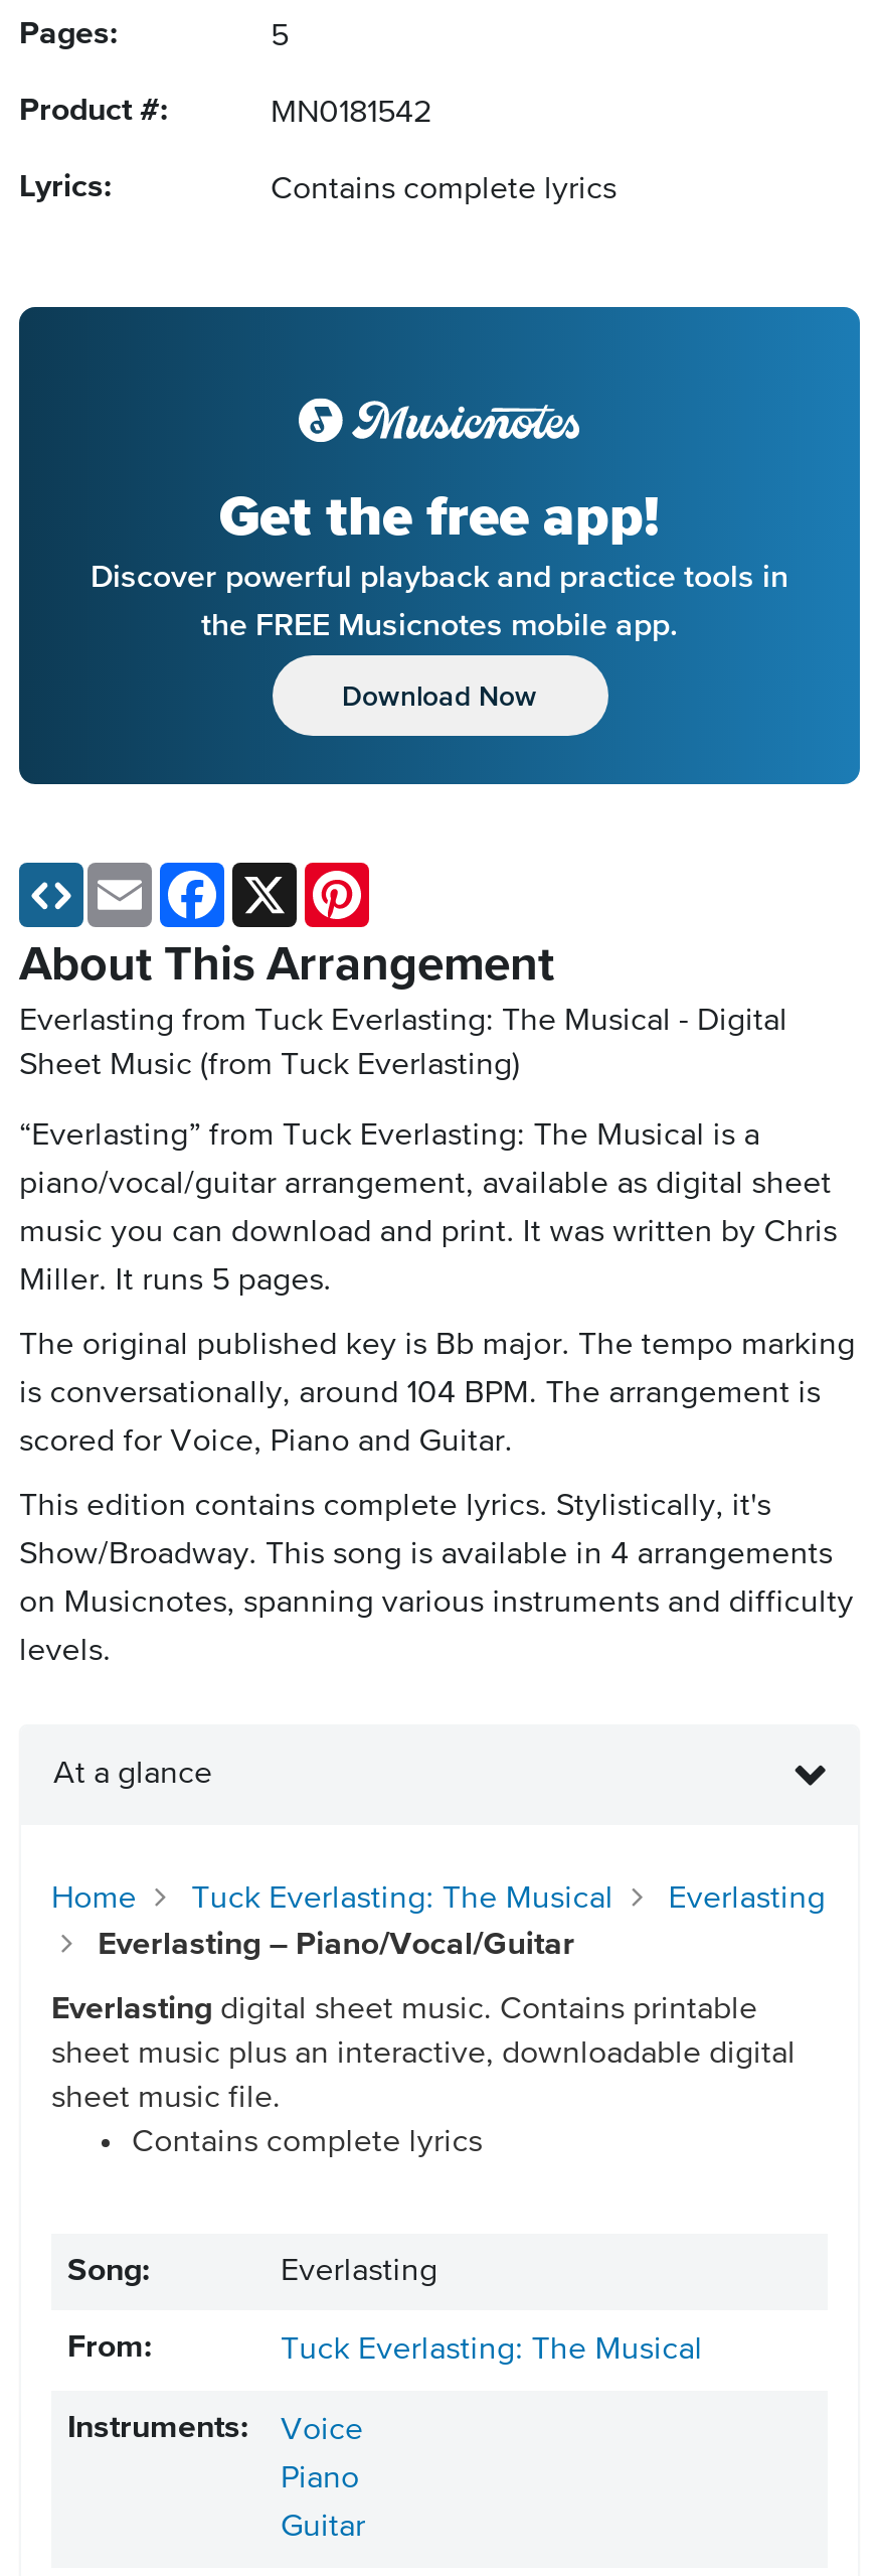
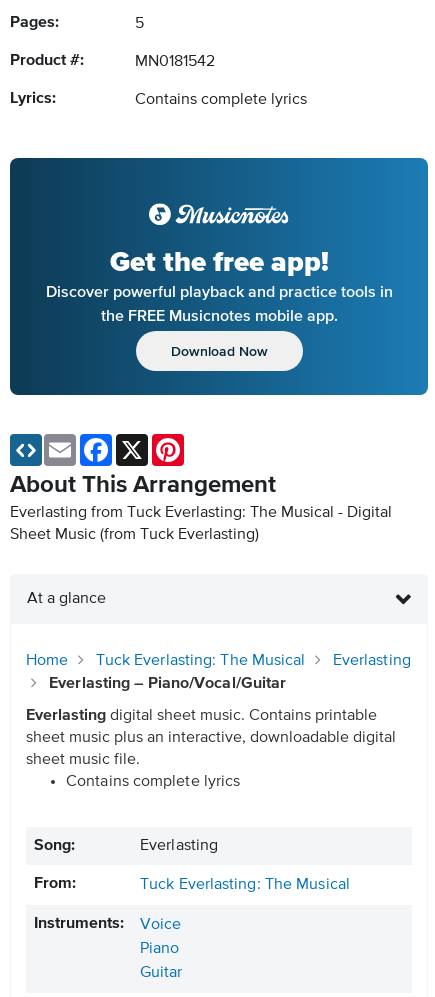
[19,1121,855,1669] “Everlasting” from Tuck Everlasting: The Musical is a | piano/vocal/guitar arrangement, available as digital sheet | music you can download and print. It was written by Chris | Miller. It runs 5 pages. | The original published key is Bb major. The tempo marking | is conversationally, around 104 BPM. The arrangement is | scored for Voice, Piano and Guitar. | This edition contains complete lyrics. Stylistically, it's | Show/Broadway. This song is available in 4 arrangements | on Musicnotes, spanning various instruments and difficulty | levels. -> none

